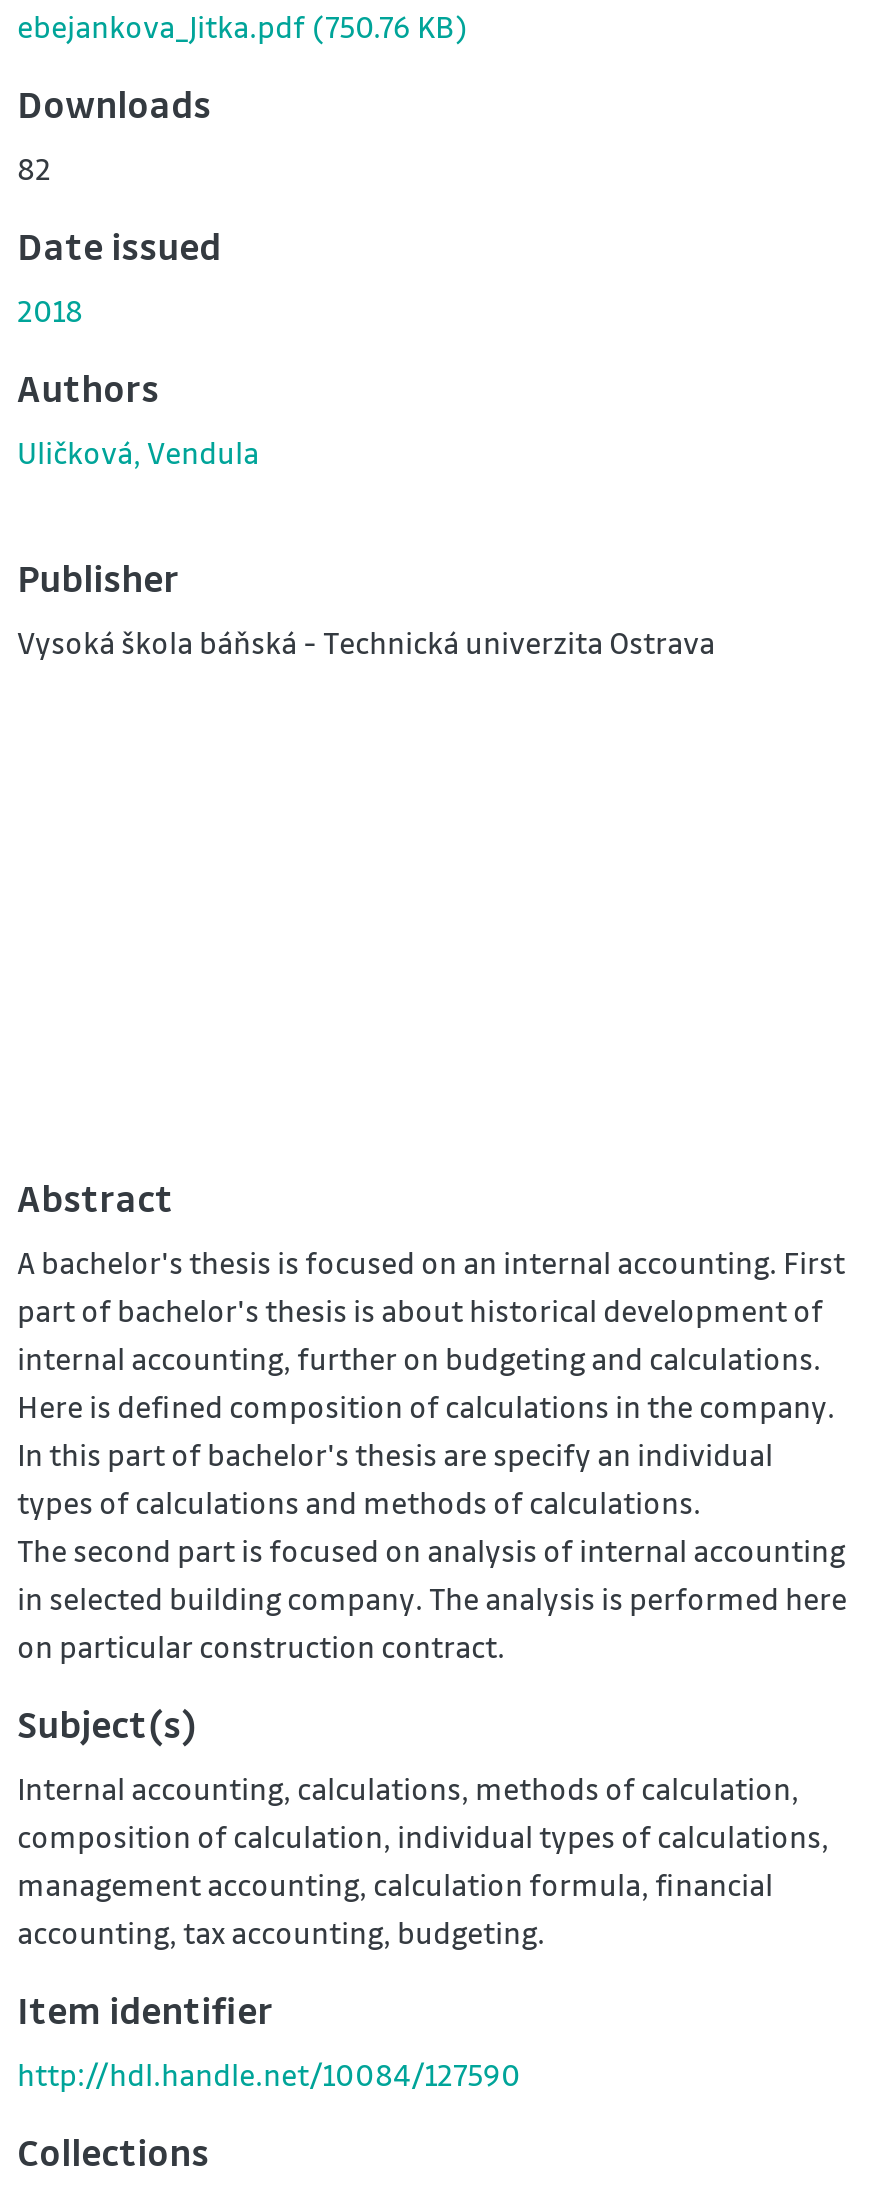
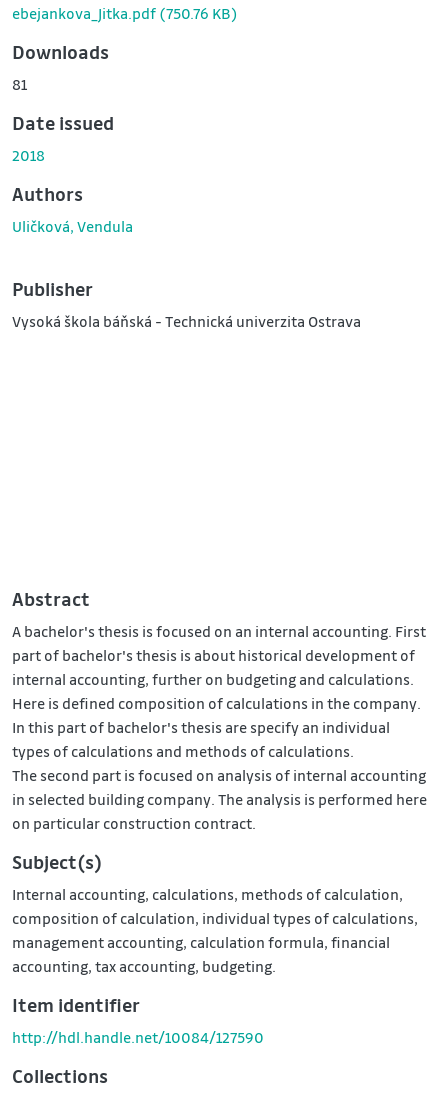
[17,148,51,188] 82 -> [12,74,27,94] 81

